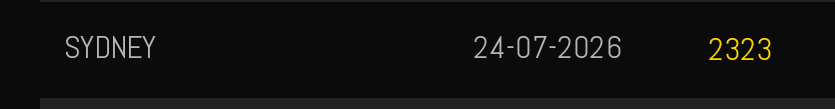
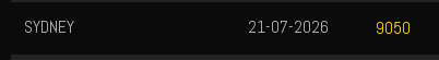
[473,29,621,69] 24-07-2026 -> [248,17,328,39] 21-07-2026
[709,30,773,70] 2323 -> [376,17,411,39] 9050

